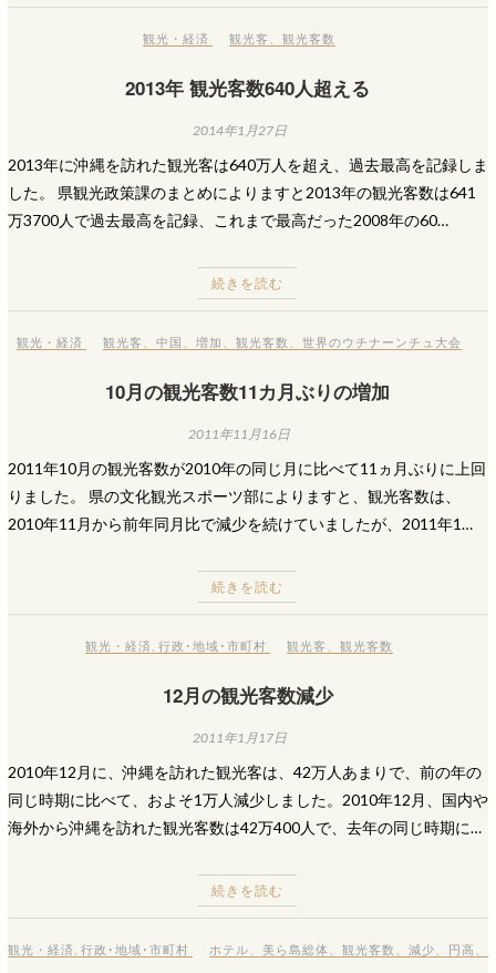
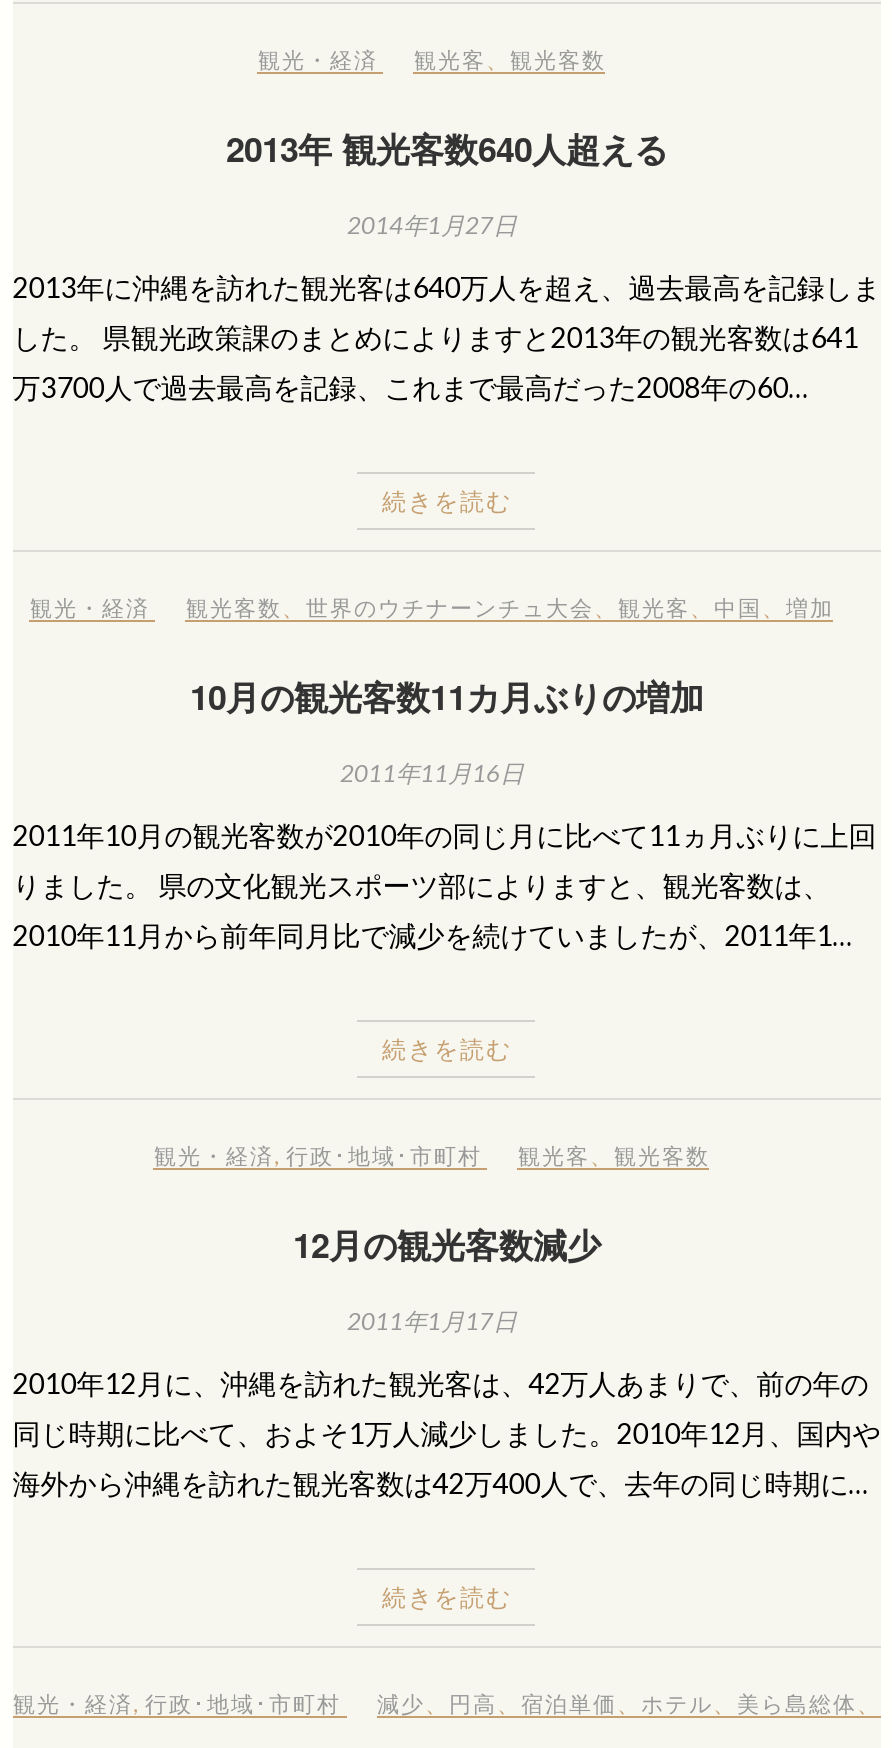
[104,335,462,349] 観光客、中国、増加、観光客数、世界のウチナーンチュ大会 -> [186,594,834,620] 観光客数、世界のウチナーンチュ大会、観光客、中国、増加
[209,942,488,956] ホテル、美ら島総体、観光客数、減少、円高、 -> [377,1690,881,1716] 減少、円高、宿泊単価、ホテル、美ら島総体、

